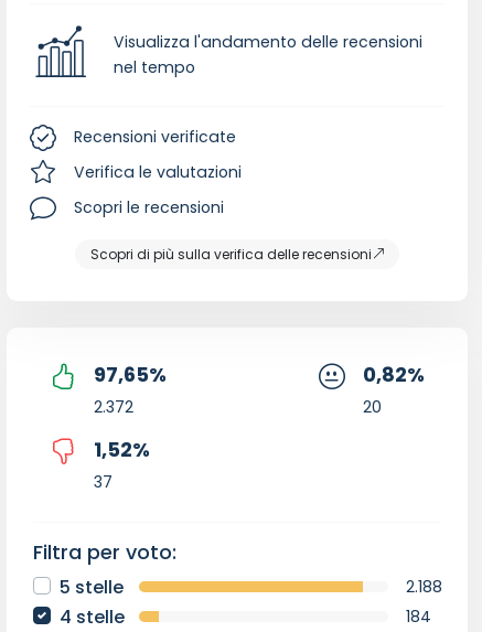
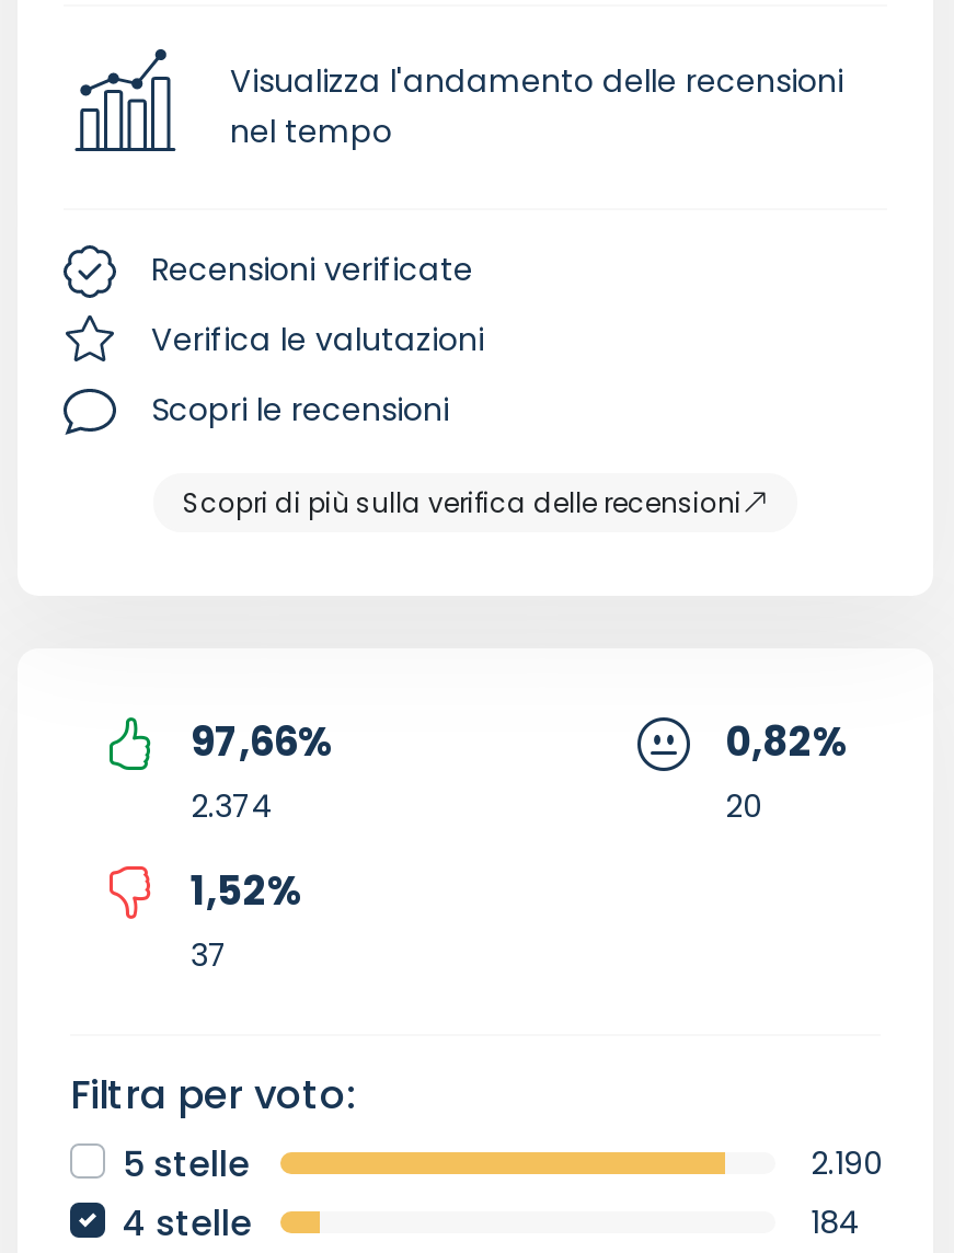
[94,360,167,388] 97,65% -> [191,714,333,768] 97,66%
[94,396,133,418] 2.372 -> [191,784,274,828] 2.374
[406,576,442,598] 2.188 -> [811,1141,883,1185] 2.190

